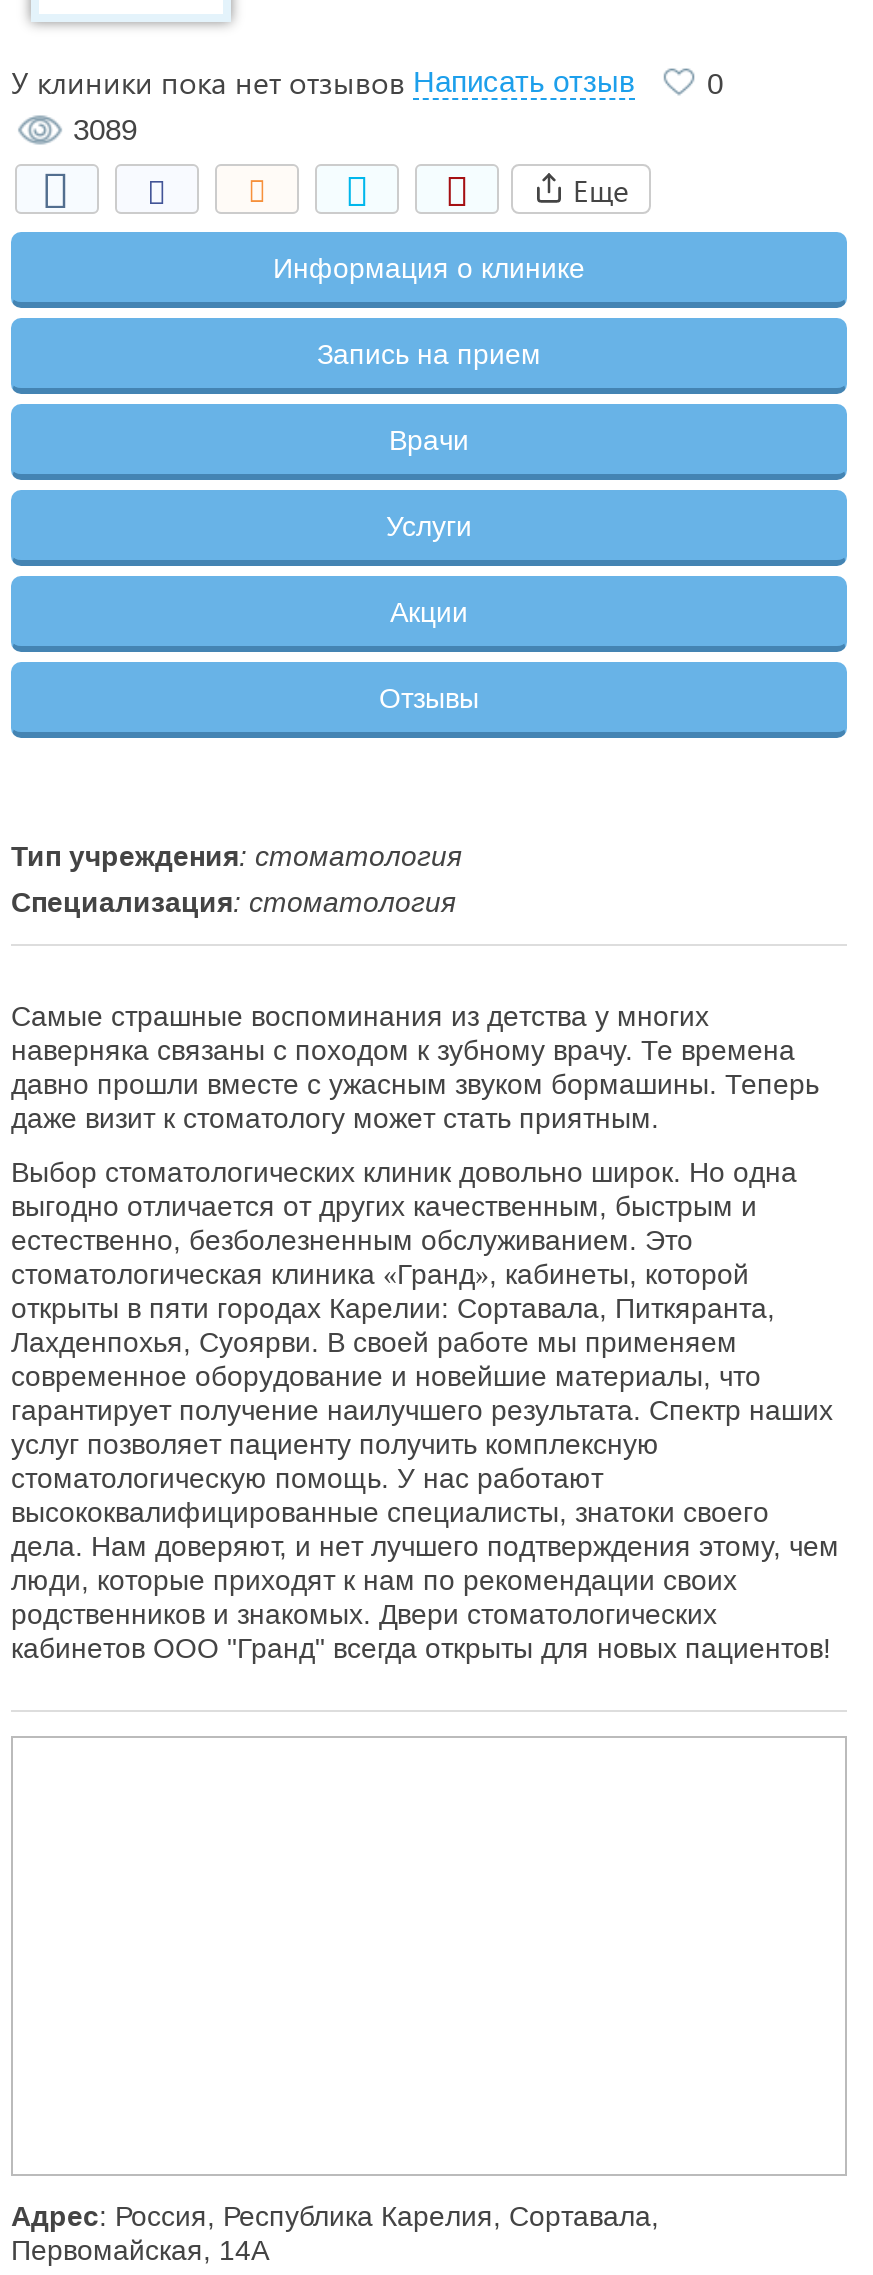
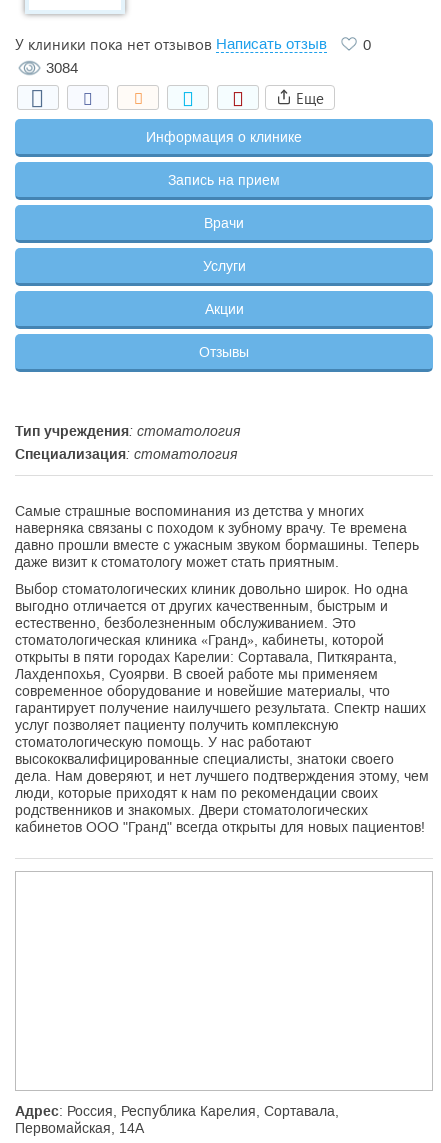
[73,112,137,146] 3089 -> [46,59,78,76] 3084

